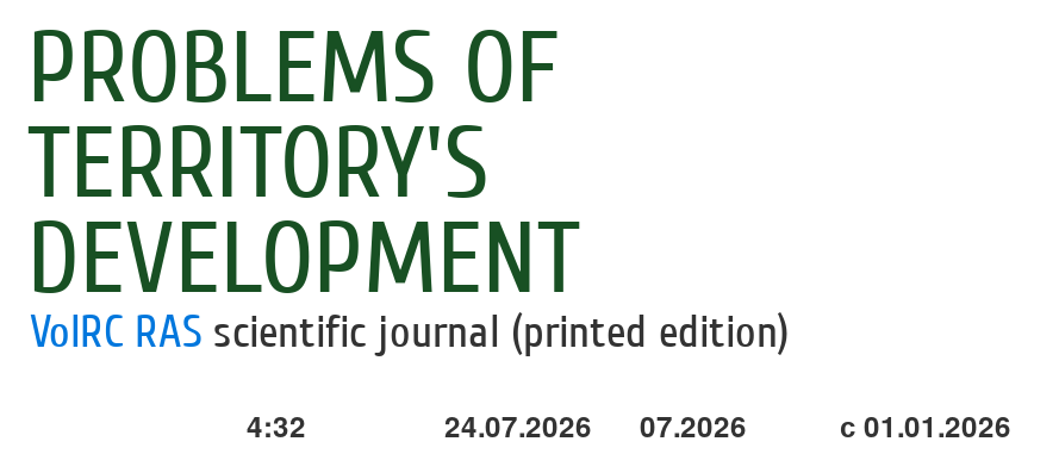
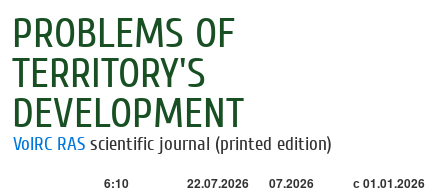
[247,404,306,447] 4:32 -> [104,174,129,192] 6:10
[444,404,747,447] 24.07.2026 07.2026 -> [187,174,314,192] 22.07.2026 07.2026

